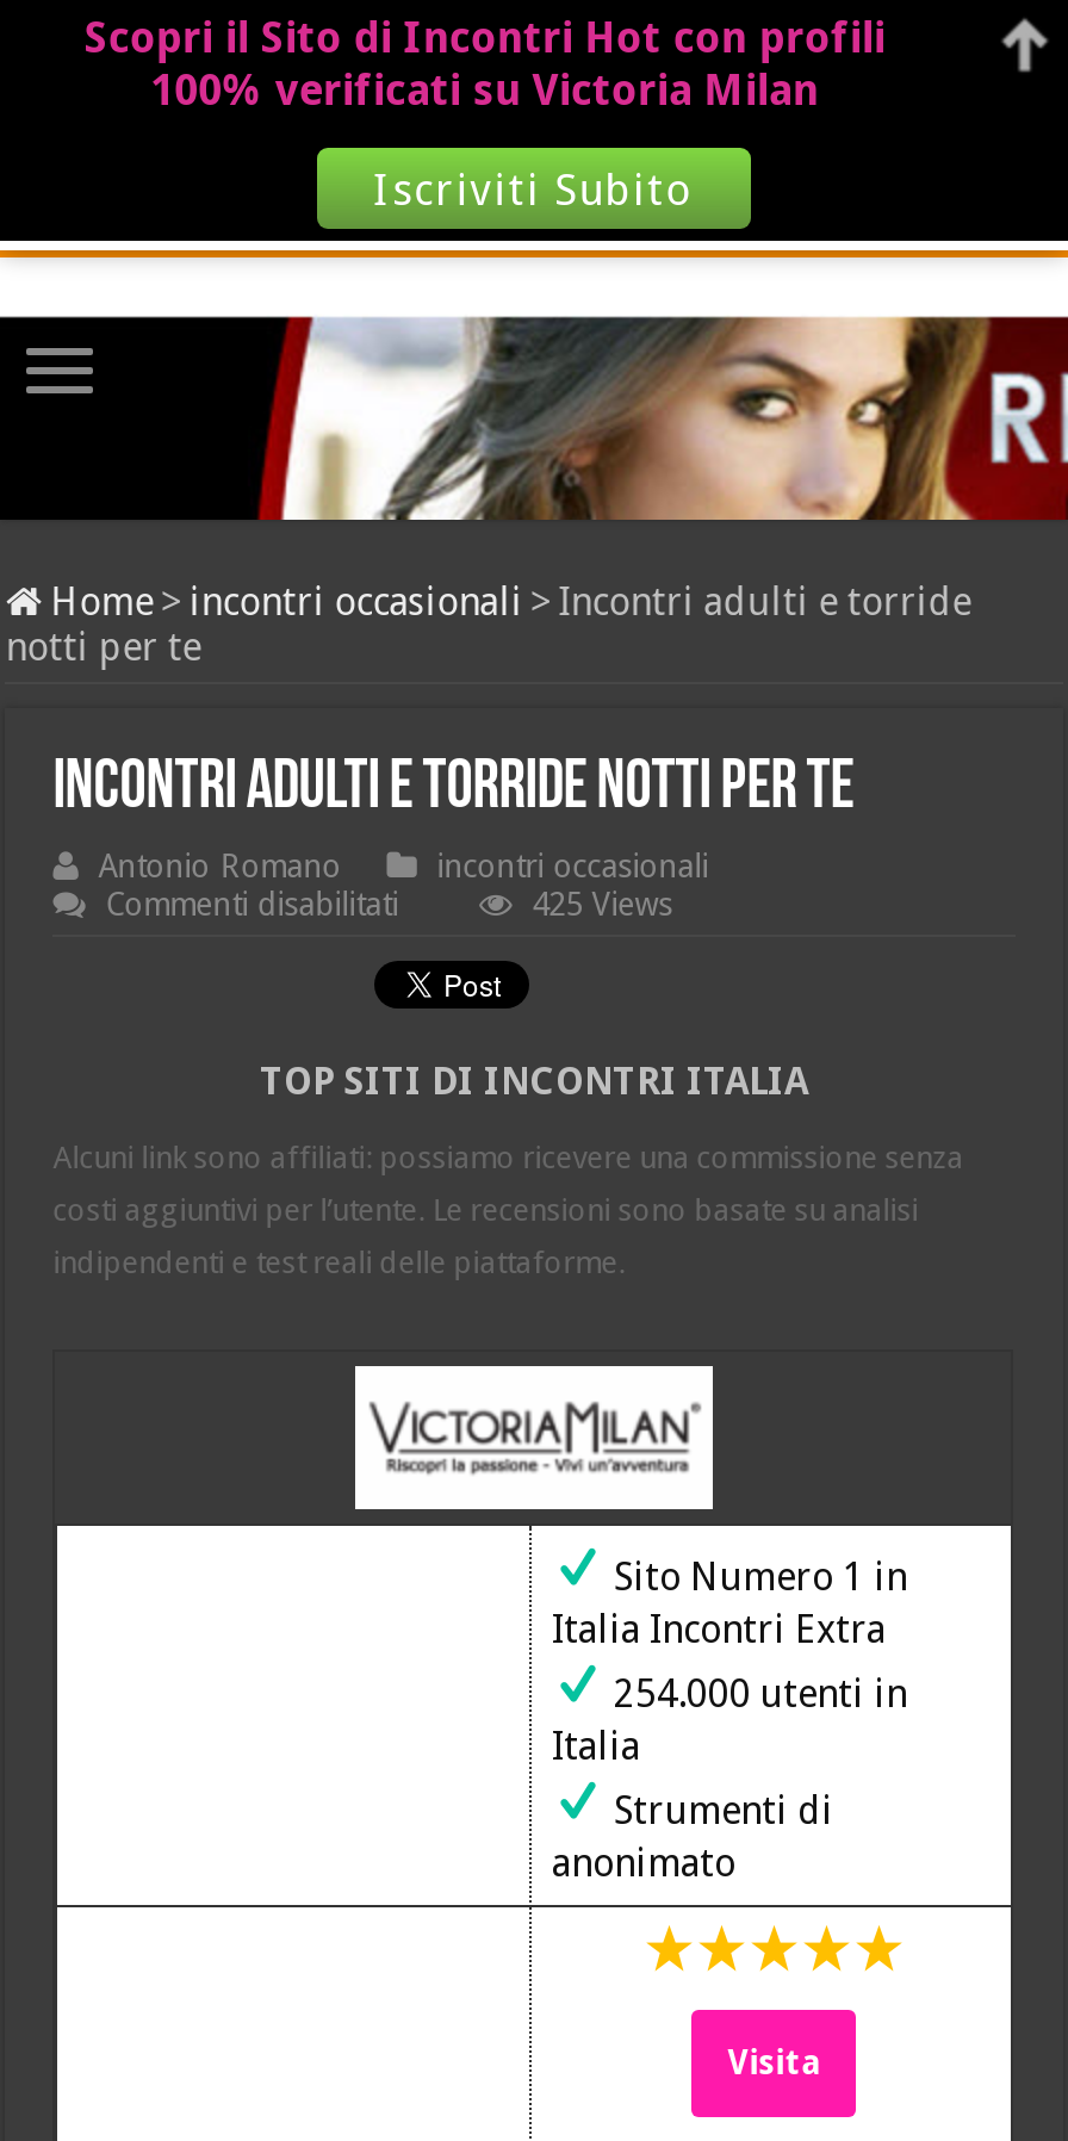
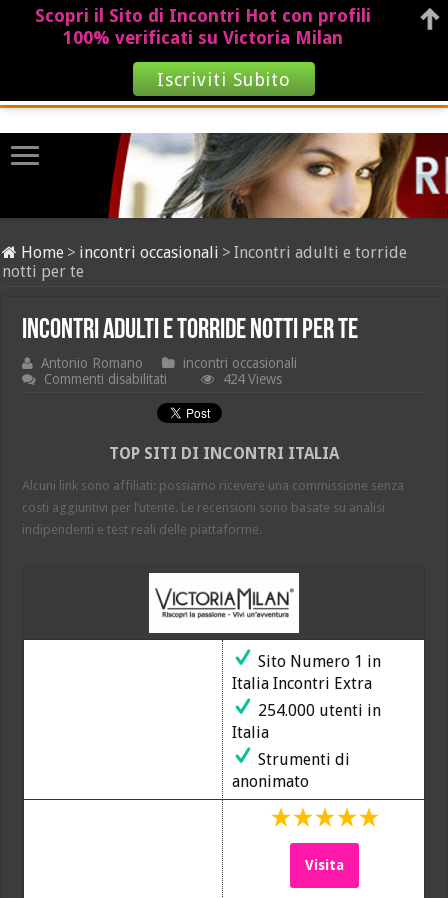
[532,885,673,923] 425 Views -> [223,371,282,387] 424 Views

